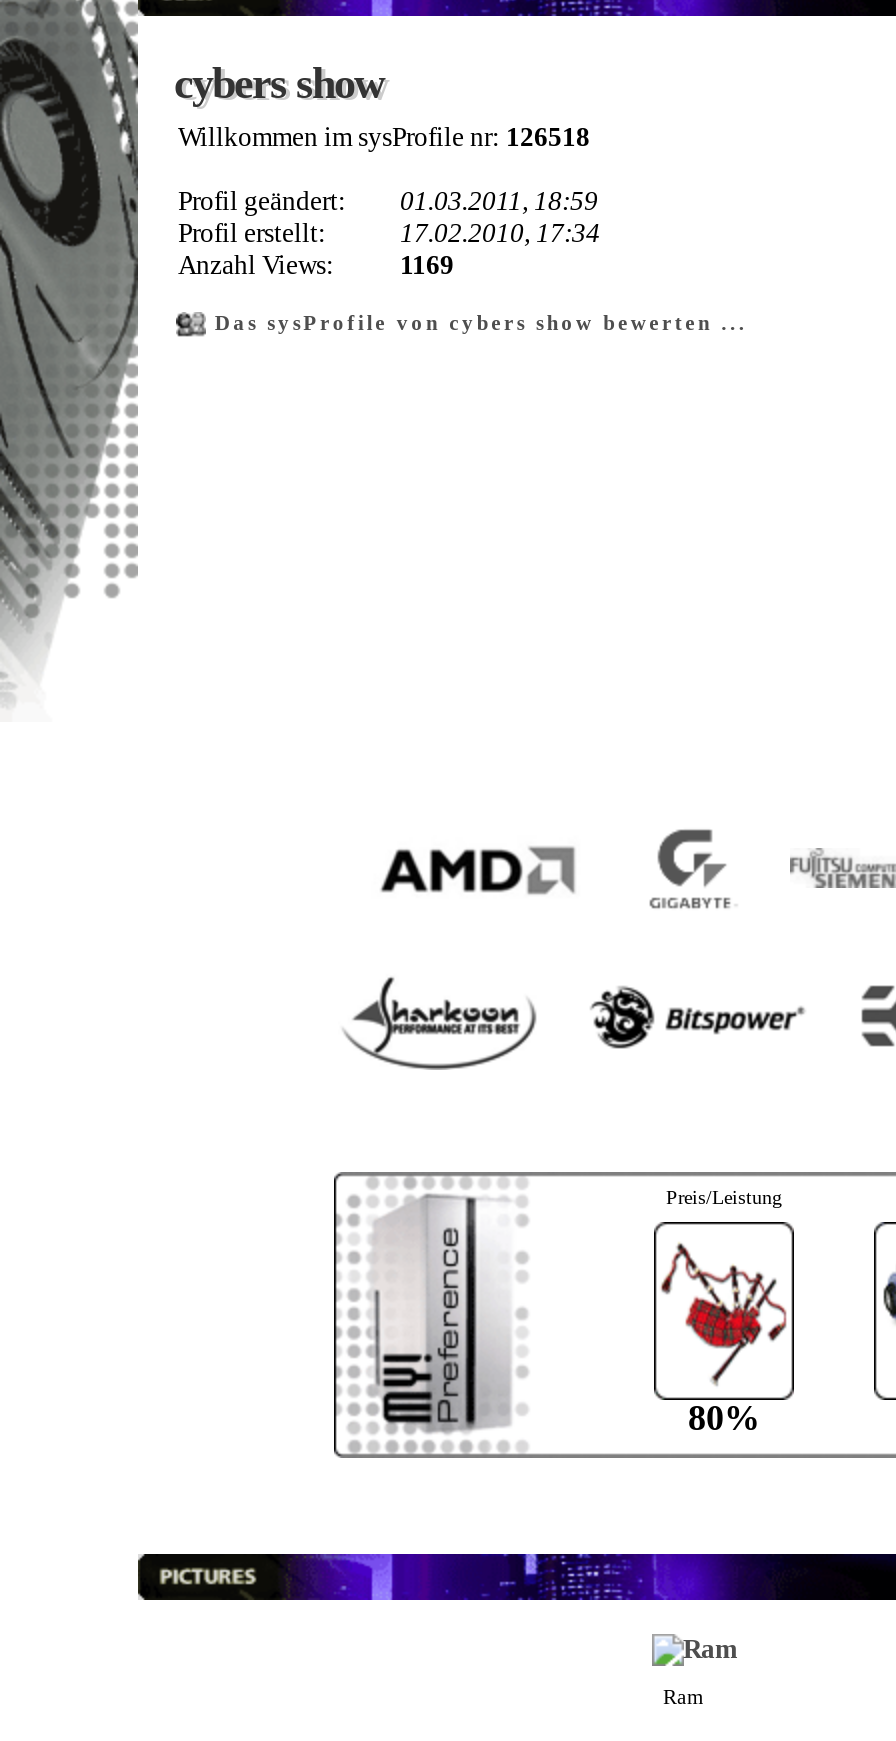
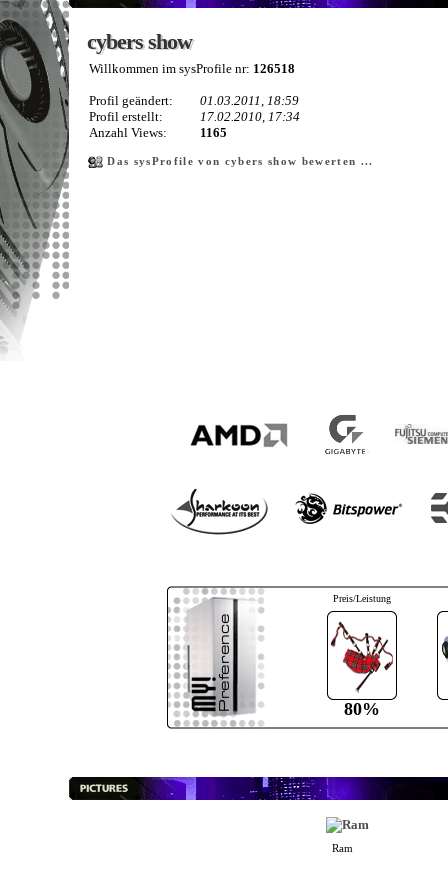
[400,250,454,280] 1169 -> [200,125,227,140] 1165

